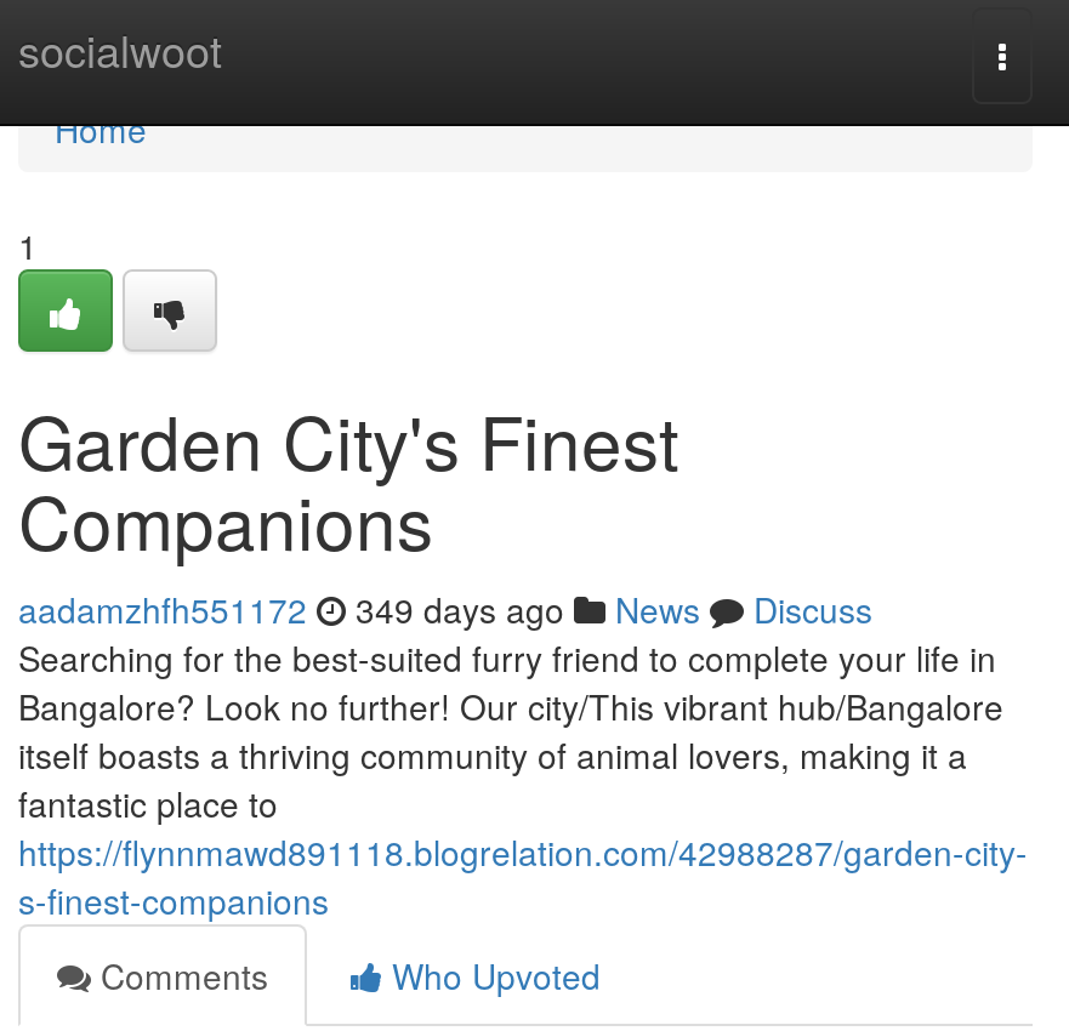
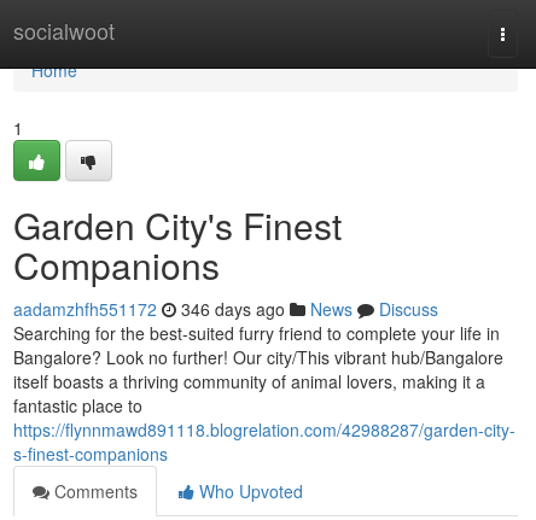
[18,585,872,633] aadamzhfh551172 349 days ago News Discuss -> [13,297,438,321] aadamzhfh551172 346 days ago News Discuss

